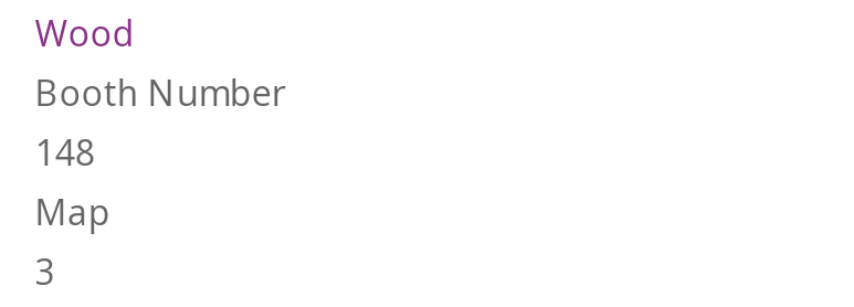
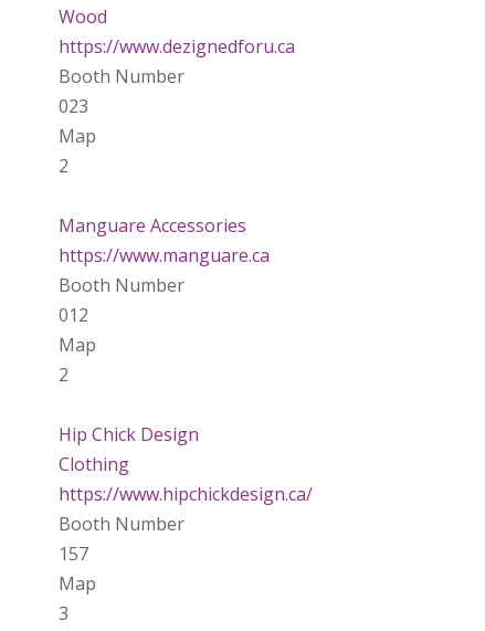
none -> [58,34,295,58] https://www.dezignedforu.ca
[35,128,95,176] 148 -> [58,94,312,566] 023 | Map | 2 | Manguare Accessories | https://www.manguare.ca | Booth Number | 012 | Map | 2 | Hip Chick Design | Clothing | https://www.hipchickdesign.ca/ | Booth Number | 157

